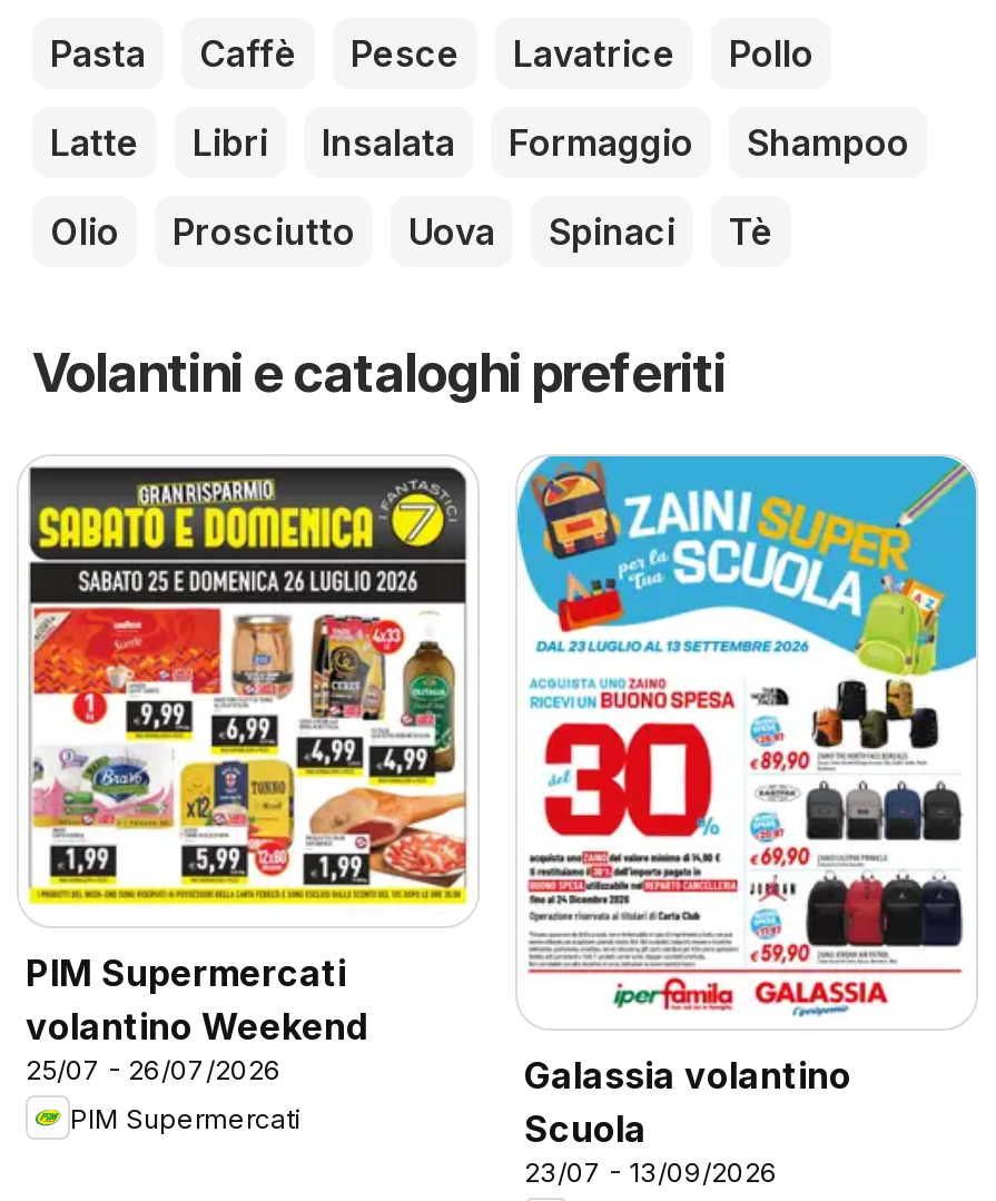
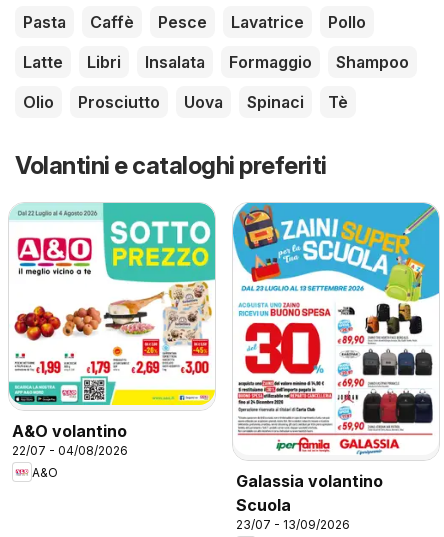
[19,457,477,1135] [image] | PIM Supermercati | volantino Weekend | 25/07 - 26/07/2026 | PIM Supermercati -> [8,202,216,480] [image] | A&O volantino | 22/07 - 04/08/2026 | A&O

